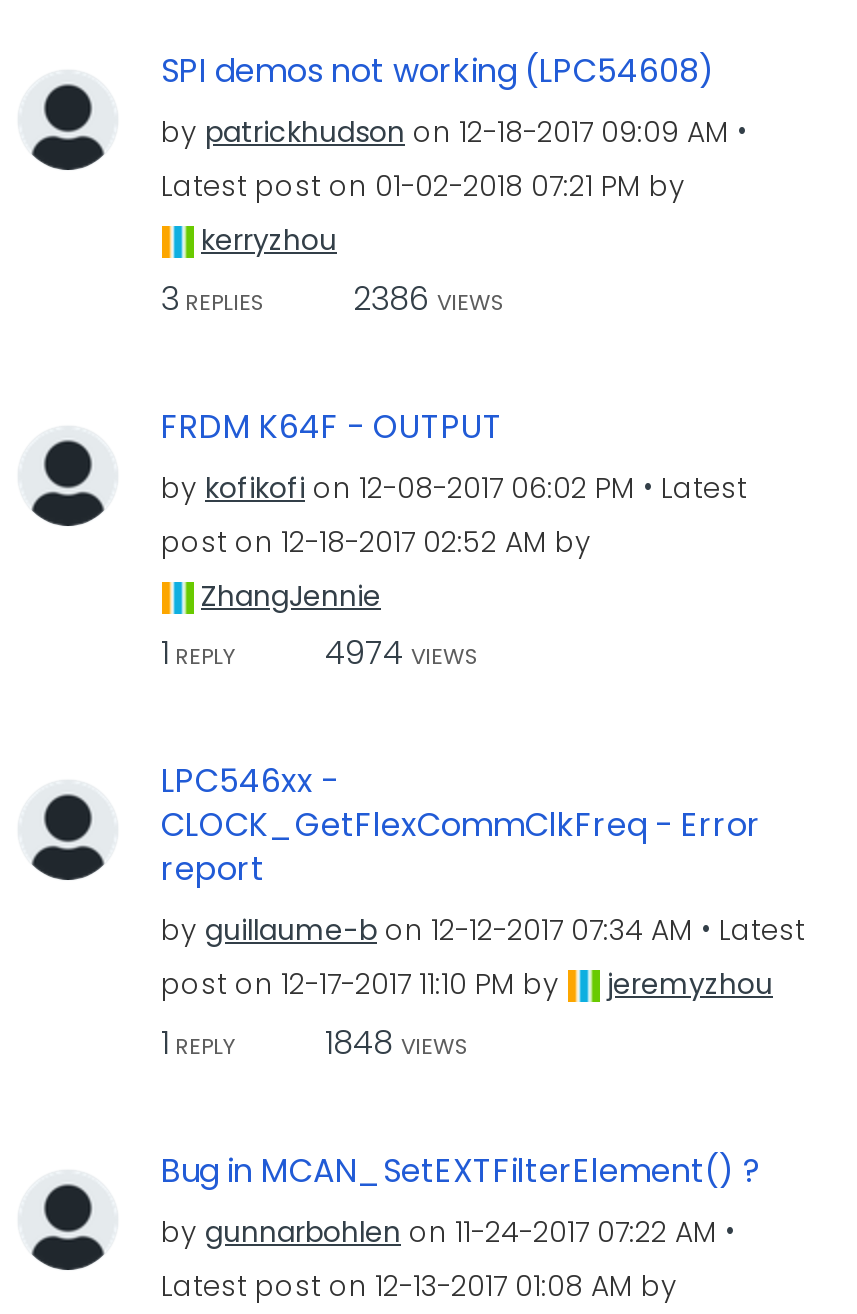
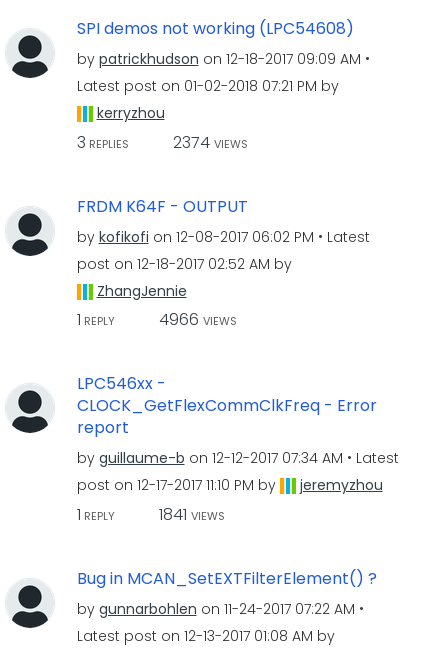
[161,275,505,321] 3 REPLIES 2386 VIEWS -> [76,130,247,153] 3 REPLIES 2374 VIEWS
[161,630,479,676] 1 REPLY 4974 VIEWS -> [76,308,236,331] 1 REPLY 4966 VIEWS
[161,1019,469,1065] 1 REPLY 1848 VIEWS -> [76,502,224,525] 1 REPLY 1841 VIEWS

